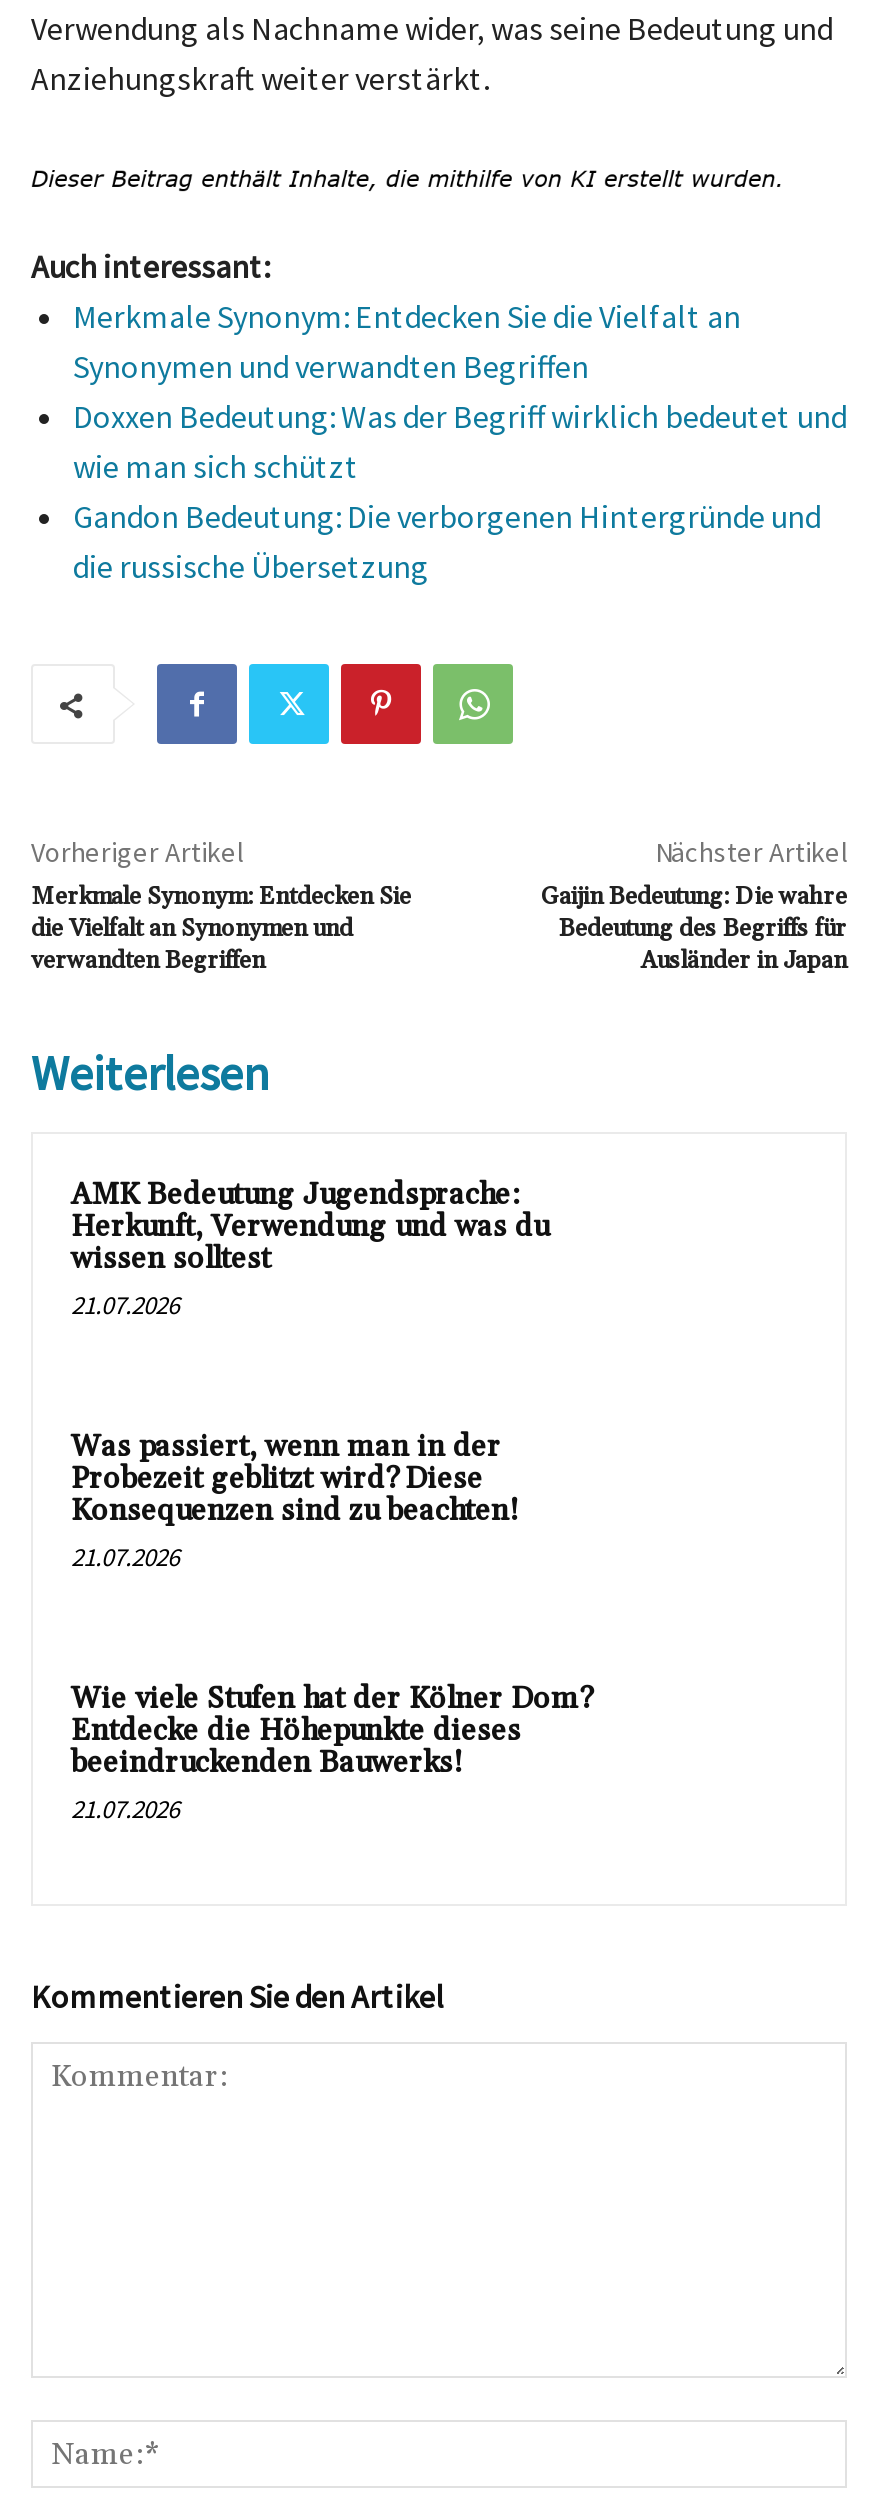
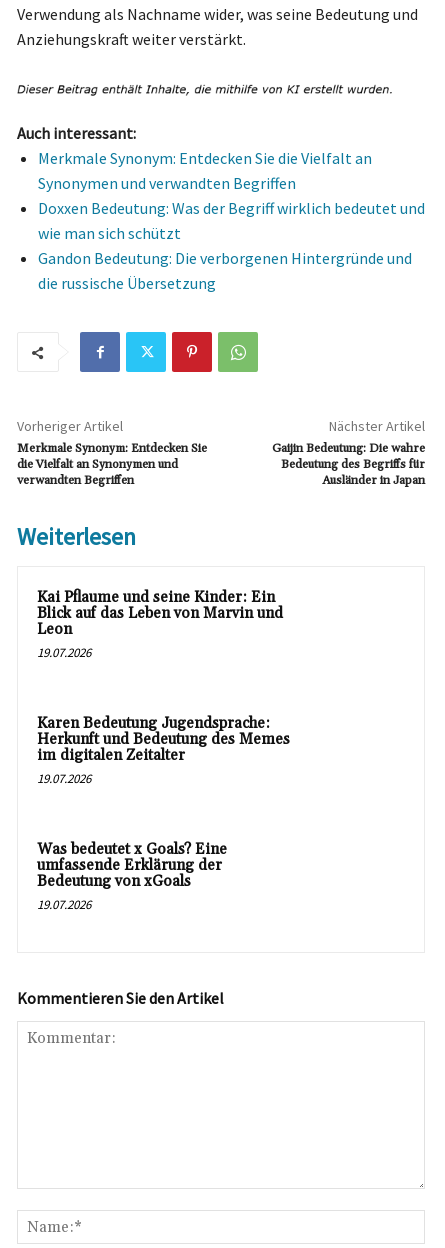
[71,1176,549,1322] AMK Bedeutung Jugendsprache: | Herkunft, Verwendung und was du | wissen solltest | 21.07.2026 -> [37,588,283,661] Kai Pflaume und seine Kinder: Ein | Blick auf das Leben von Marvin und | Leon | 19.07.2026
[71,1428,519,1574] Was passiert, wenn man in der | Probezeit geblitzt wird? Diese | Konsequenzen sind zu beachten! | 21.07.2026 -> [37,714,290,787] Karen Bedeutung Jugendsprache: | Herkunft und Bedeutung des Memes | im digitalen Zeitalter | 19.07.2026
[71,1679,591,1825] Wie viele Stufen hat der Kölner Dom? | Entdecke die Höhepunkte dieses | beeindruckenden Bauwerks! | 21.07.2026 -> [37,839,227,912] Was bedeutet x Goals? Eine | umfassende Erklärung der | Bedeutung von xGoals | 19.07.2026

